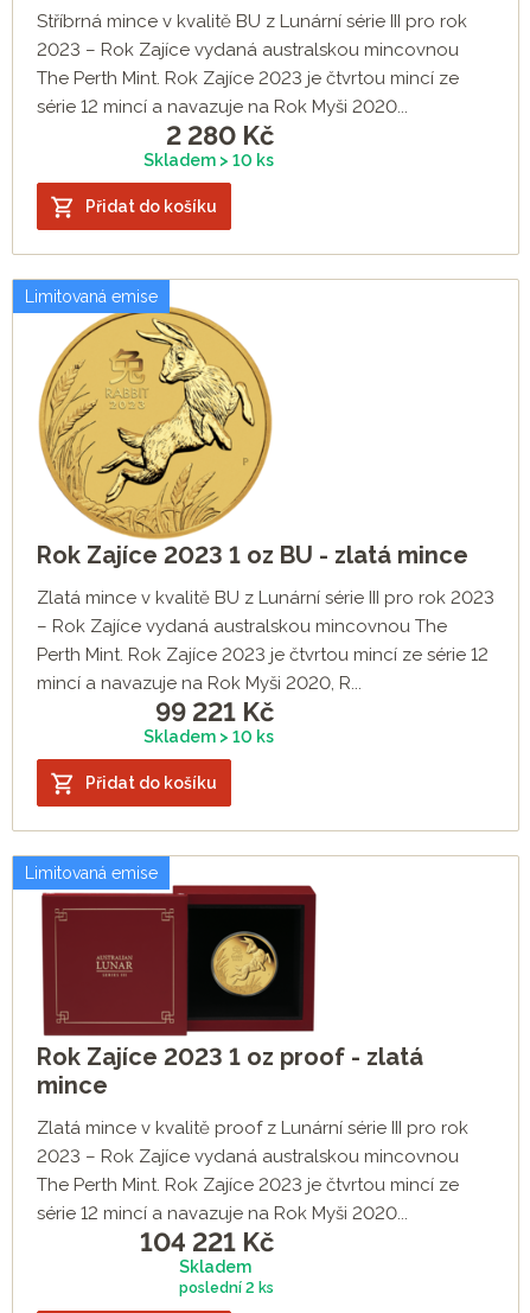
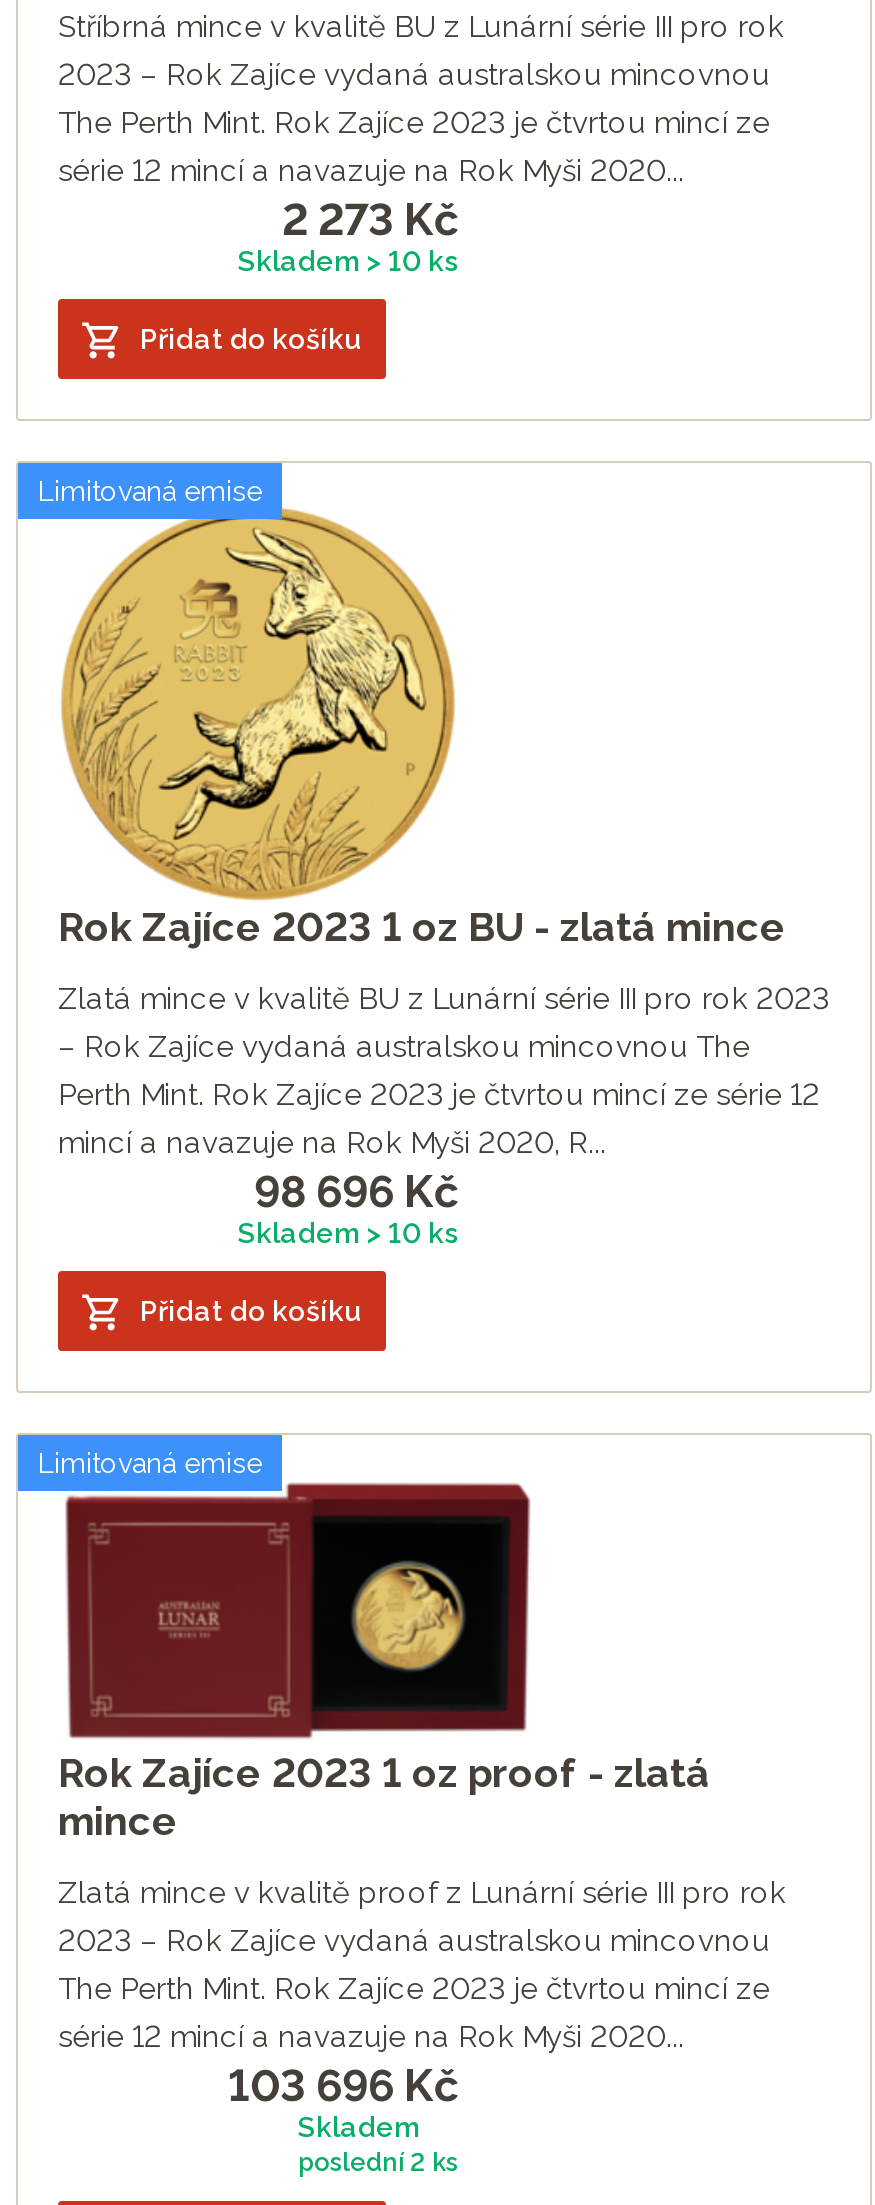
[166,120,274,151] 2 280 Kč -> [282,194,458,246] 2 273 Kč
[155,697,274,727] 99 221 Kč -> [254,1166,458,1218] 98 696 Kč
[140,1227,274,1258] 104 221 Kč -> [228,2060,458,2112] 103 696 Kč

